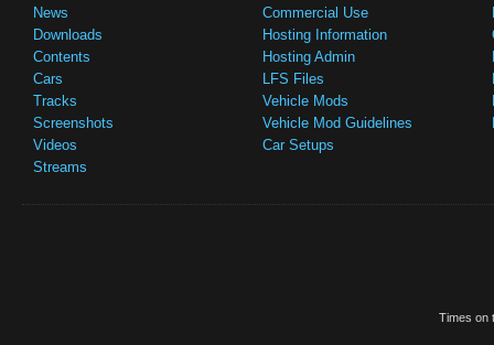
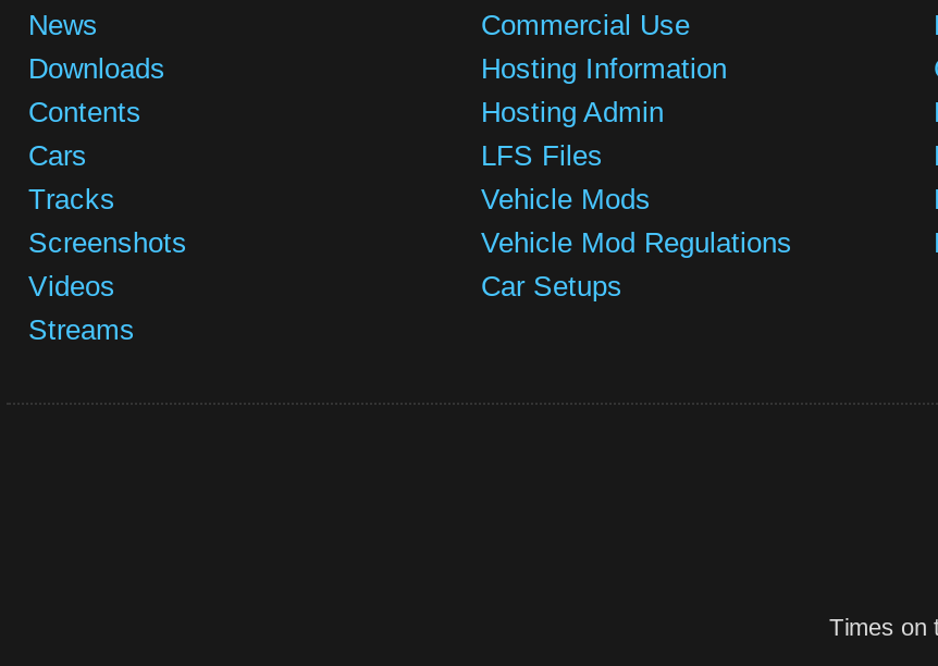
[262,115,412,131] Vehicle Mod Guidelines -> [481,226,792,259] Vehicle Mod Regulations

